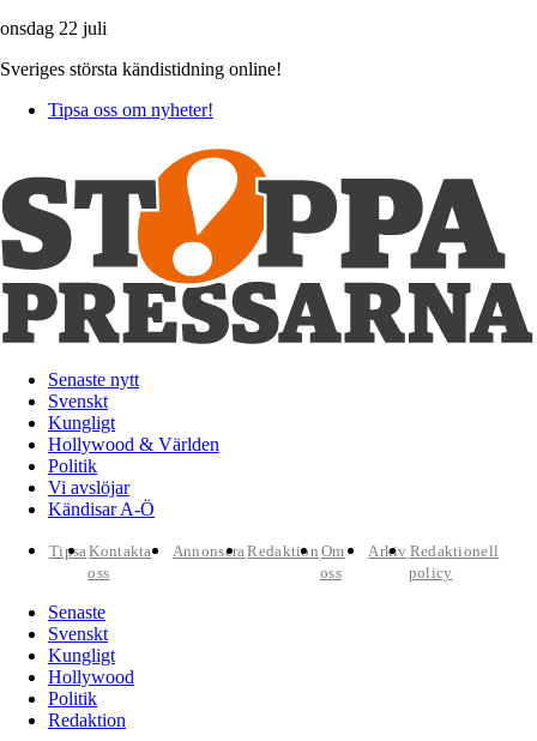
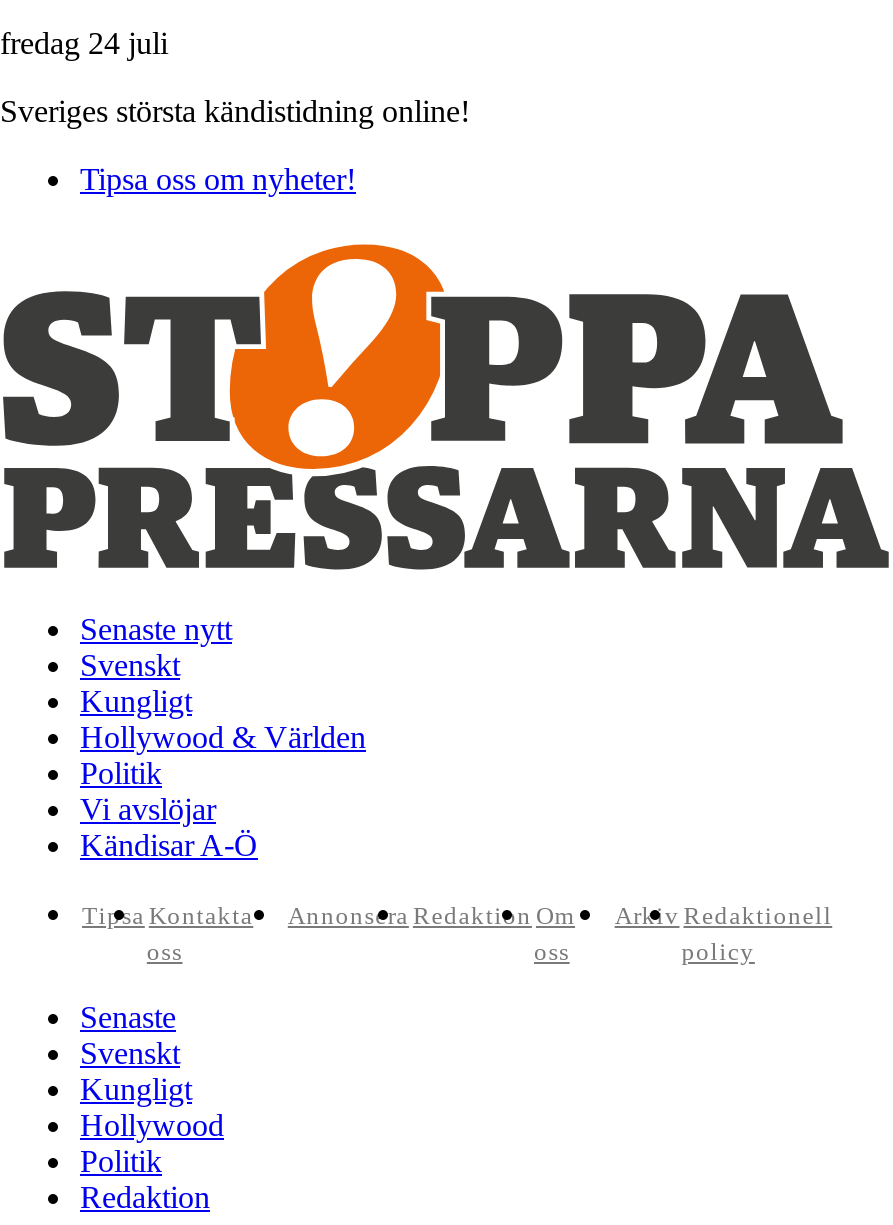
[0,18,107,38] onsdag 22 juli -> [0,26,168,60] fredag 24 juli

